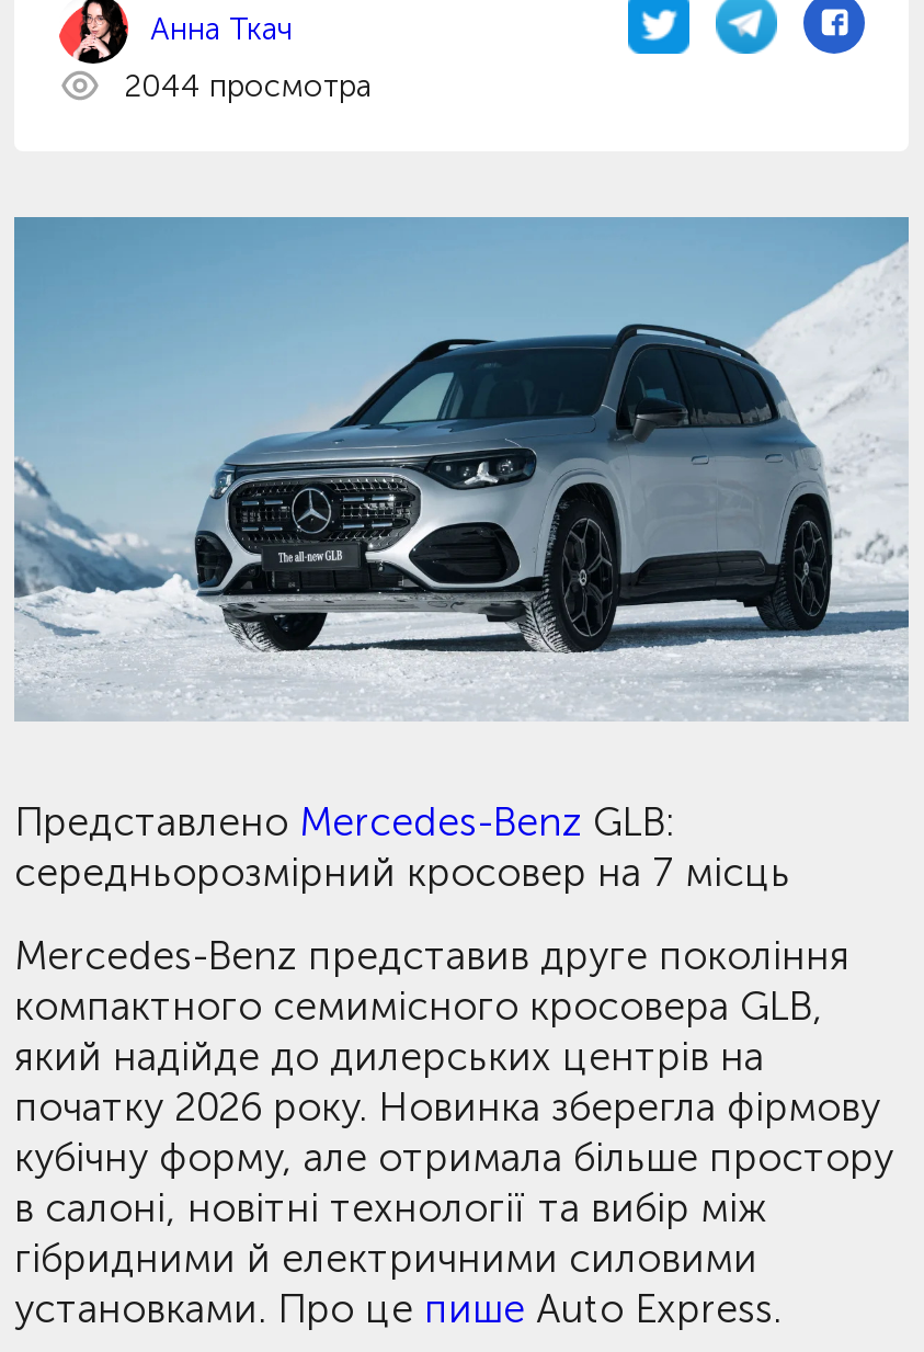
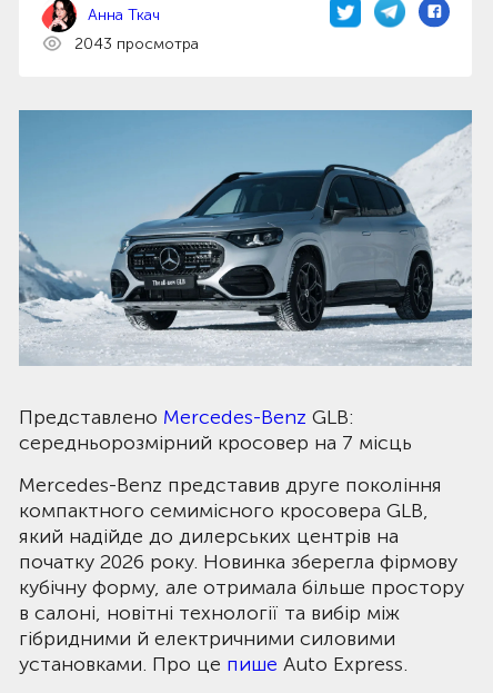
[124,68,372,105] 2044 просмотра -> [74,34,199,53] 2043 просмотра

